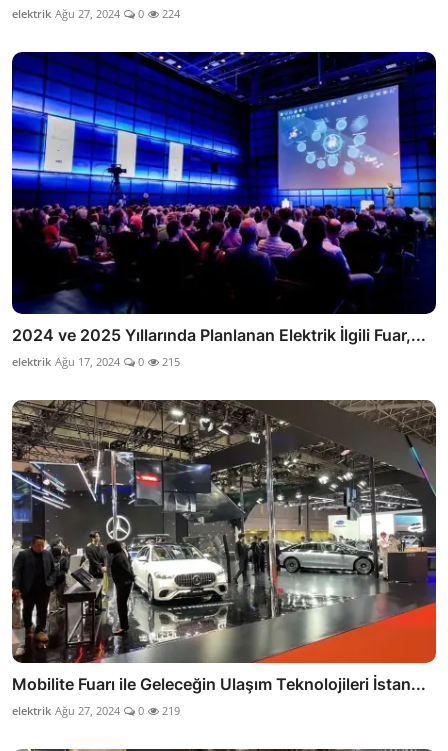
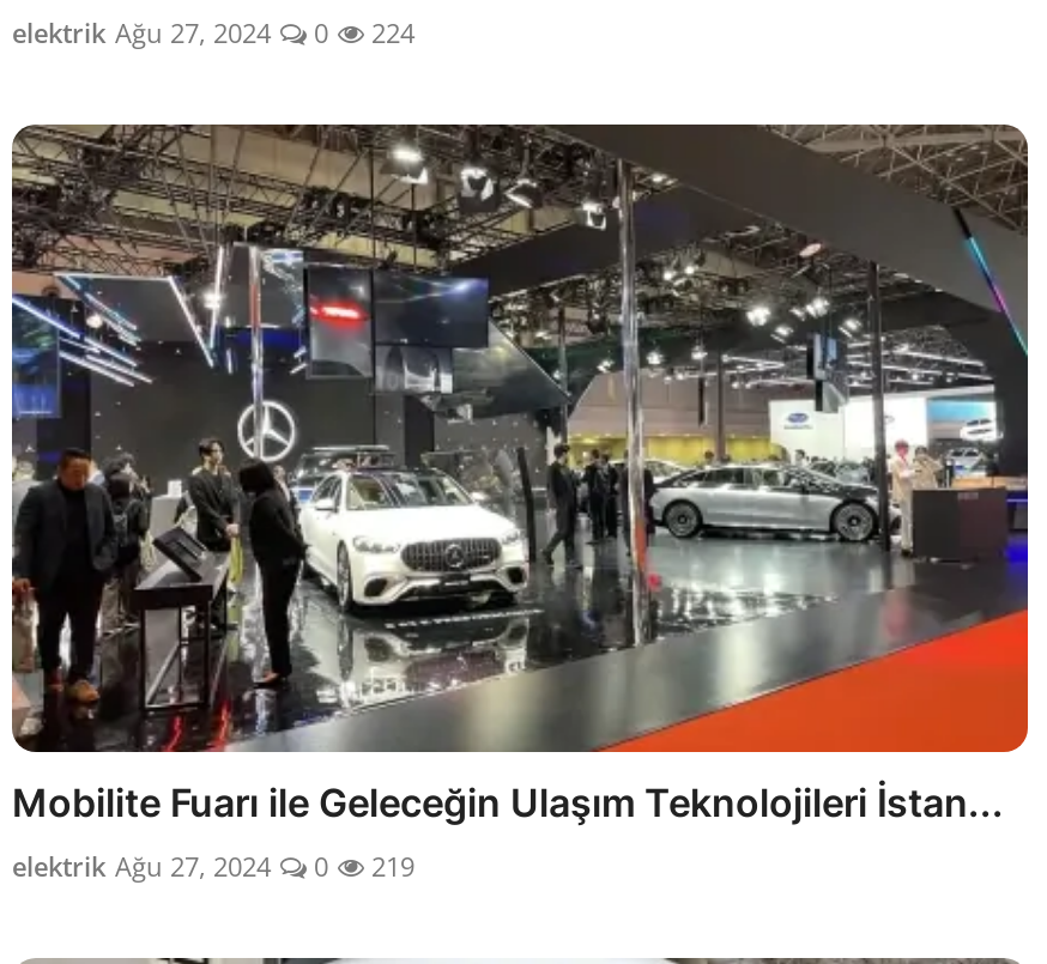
[11,51,437,369] [image] | 2024 ve 2025 Yıllarında Planlanan Elektrik İlgili Fuar,... | elektrik Ağu 17, 2024 | 0 | 215 -> none

